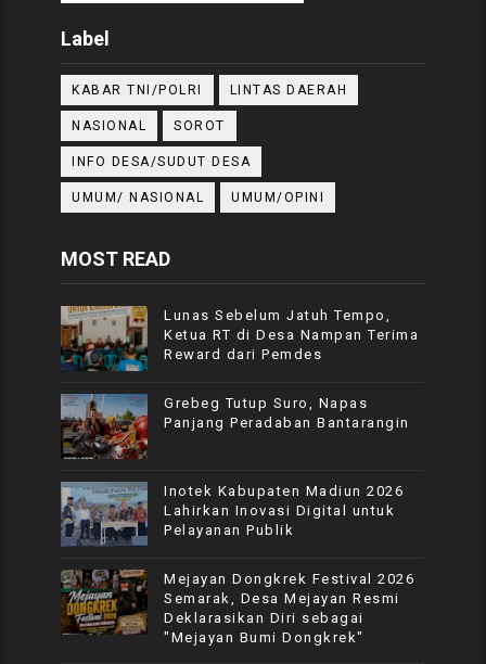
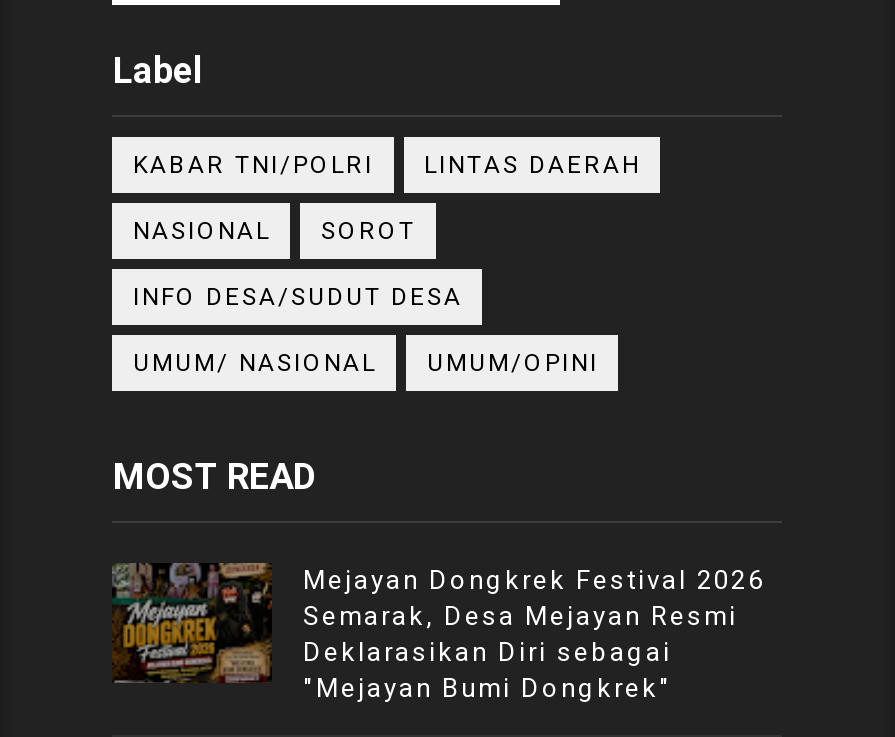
[60,305,419,430] [image] | Lunas Sebelum Jatuh Tempo, | Ketua RT di Desa Nampan Terima | Reward dari Pemdes | Grebeg Tutup Suro, Napas | Panjang Peradaban Bantarangin -> none
[60,393,404,538] [image] | Inotek Kabupaten Madiun 2026 | Lahirkan Inovasi Digital untuk | Pelayanan Publik -> none
[60,481,149,547] [image] -> none

